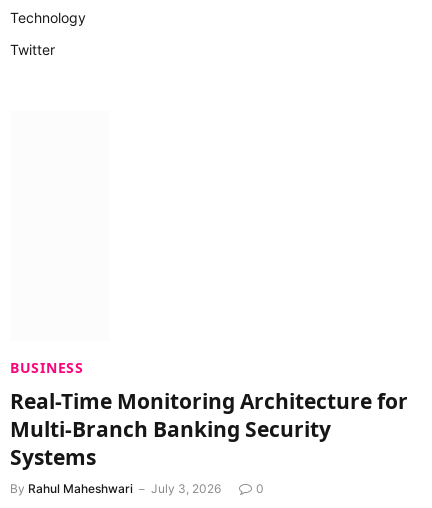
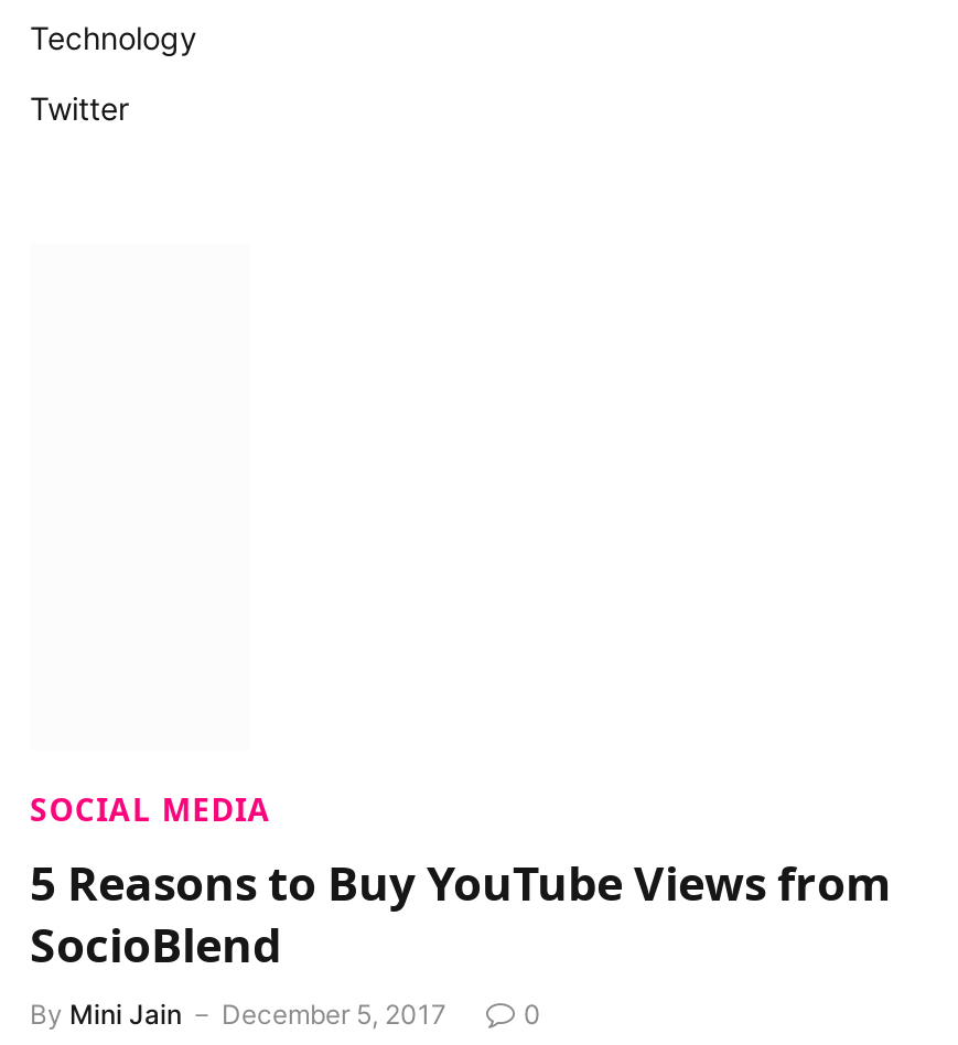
[10,358,408,496] BUSINESS | Real-Time Monitoring Architecture for | Multi-Branch Banking Security | Systems | By Rahul Maheshwari | July 3, 2026 -> [30,787,892,1030] SOCIAL MEDIA | 5 Reasons to Buy YouTube Views from | SocioBlend | By Mini Jain | December 5, 2017

